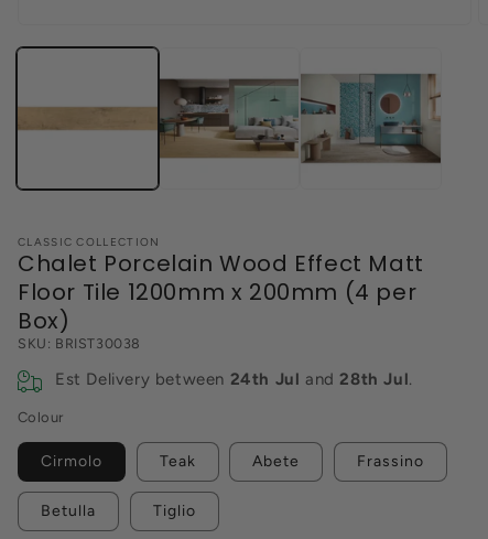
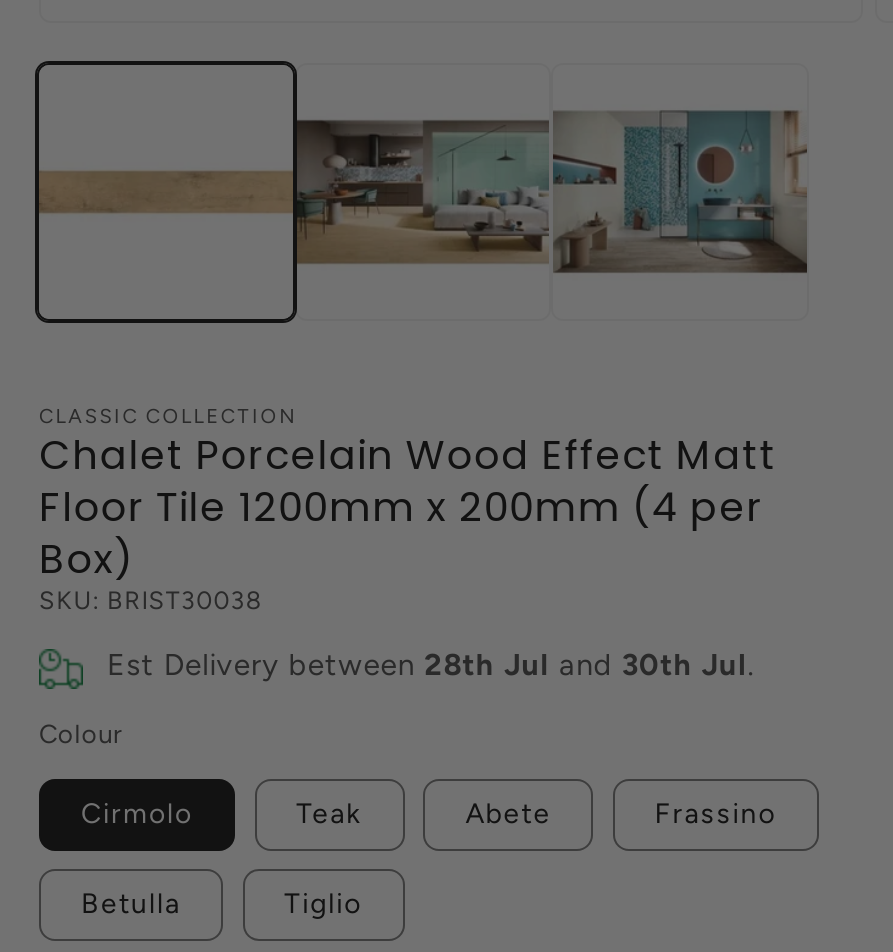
[55,370,413,389] Est Delivery between 24th Jul and 28th Jul. -> [107,648,755,684] Est Delivery between 28th Jul and 30th Jul.

